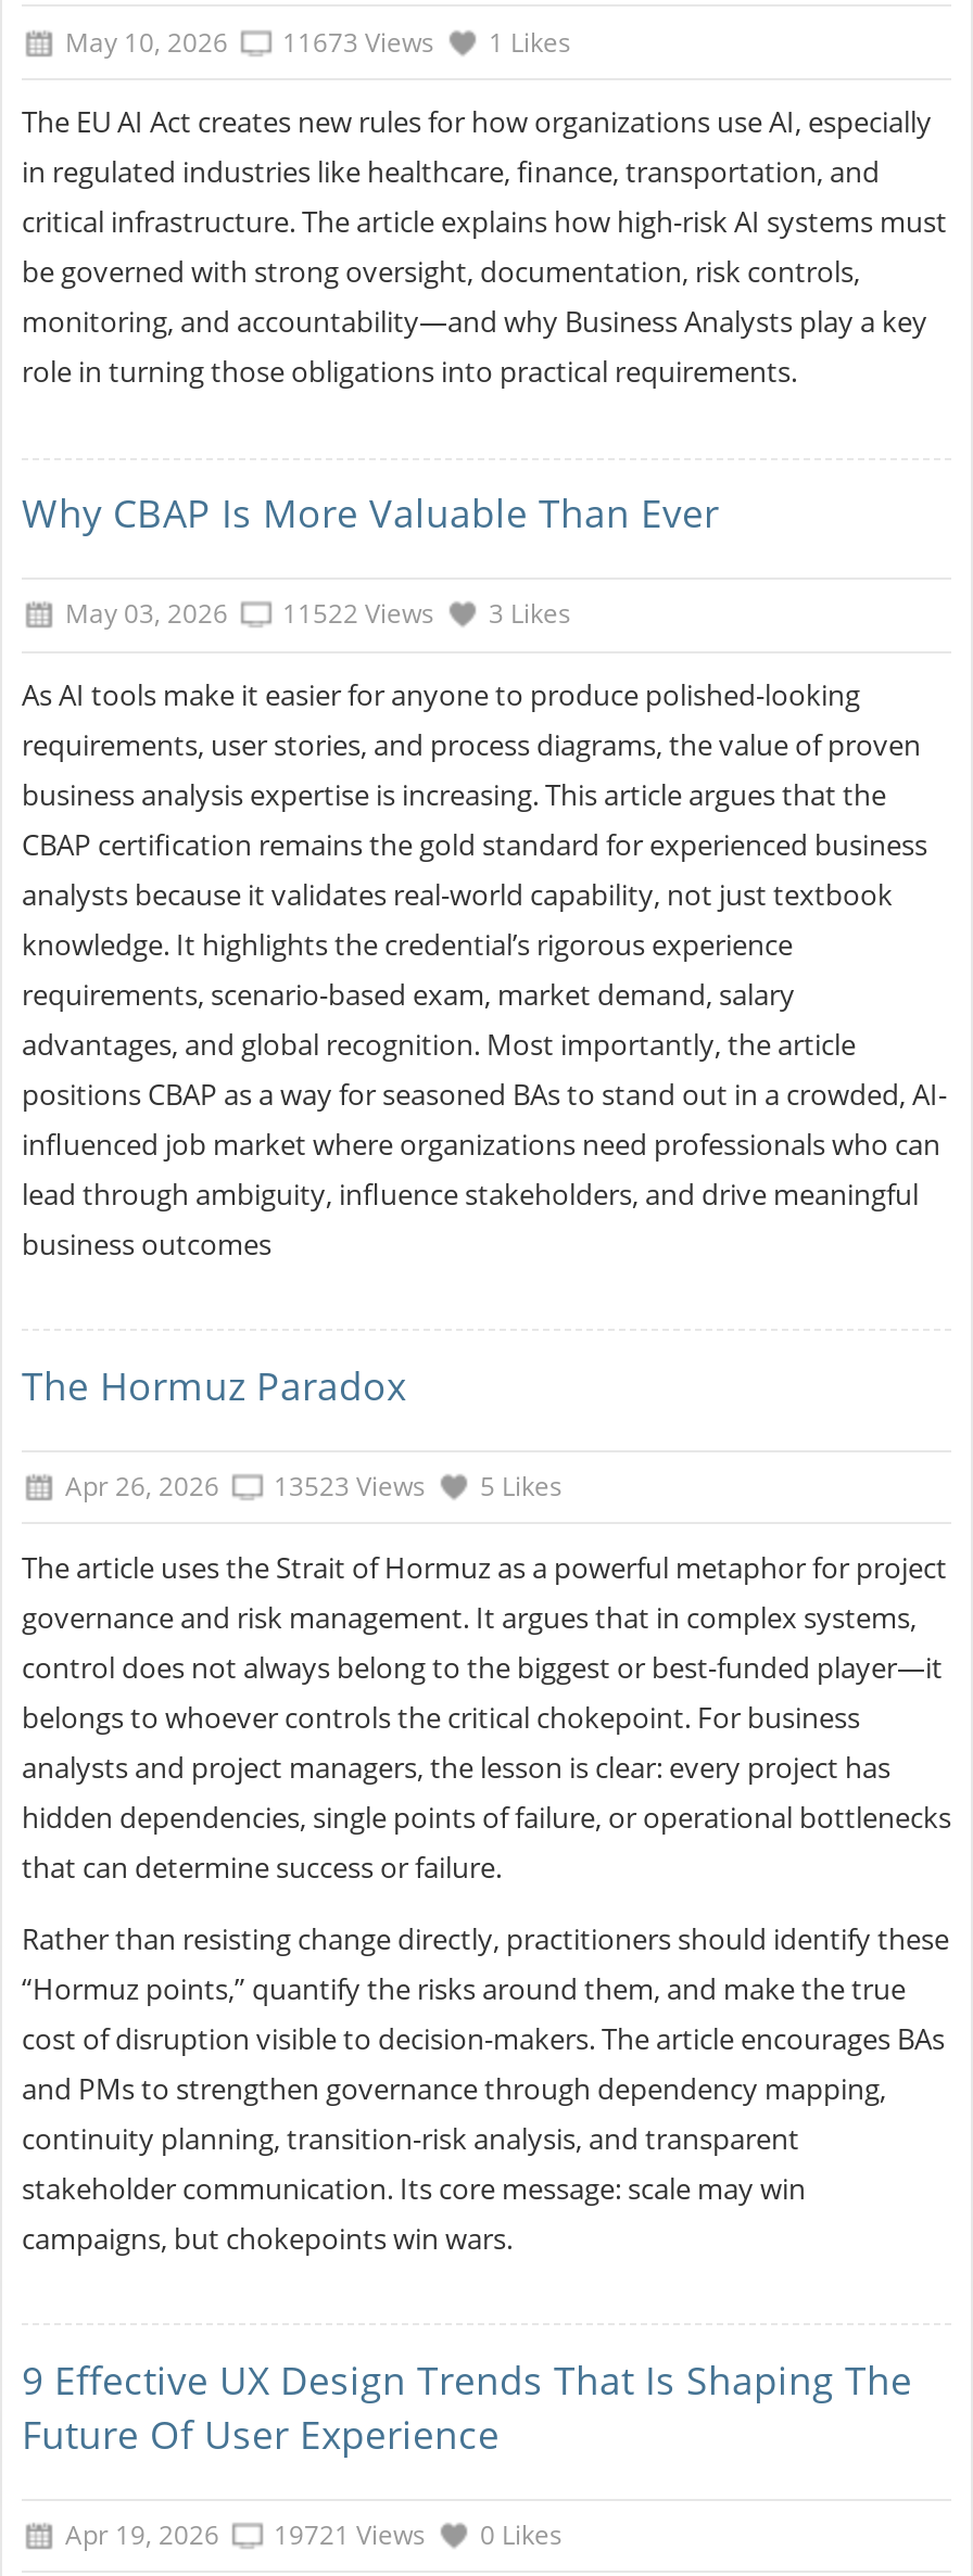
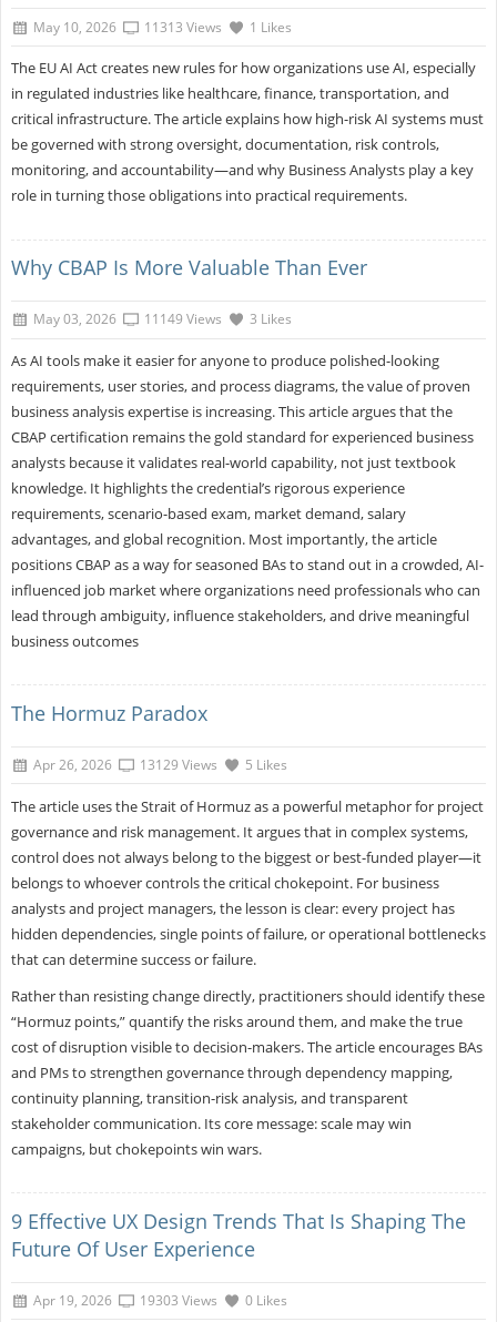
[65,23,571,60] May 10, 2026 11673 Views 1 Likes -> [33,17,292,36] May 10, 2026 11313 Views 1 Likes
[65,596,571,633] May 03, 2026 11522 Views 3 Likes -> [33,310,292,329] May 03, 2026 11149 Views 3 Likes
[65,1468,563,1505] Apr 26, 2026 13523 Views 5 Likes -> [33,755,287,774] Apr 26, 2026 13129 Views 5 Likes
[65,2516,563,2553] Apr 19, 2026 19721 Views 0 Likes -> [33,1291,287,1310] Apr 19, 2026 19303 Views 0 Likes

